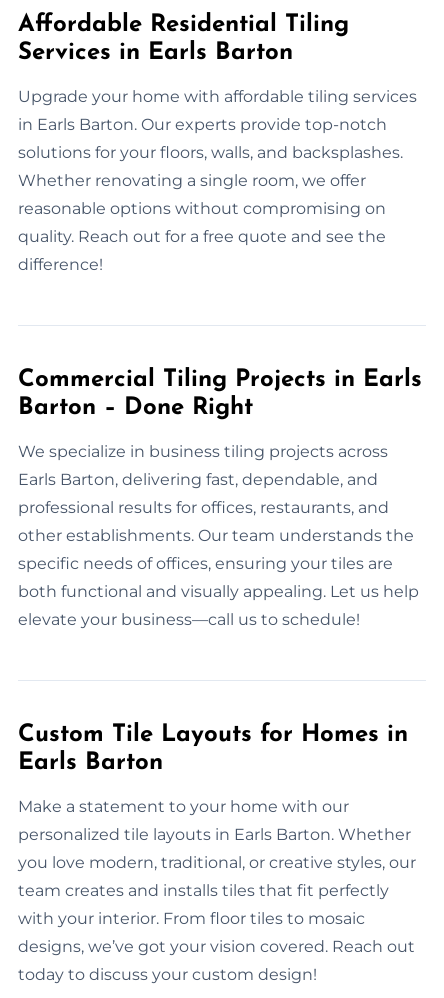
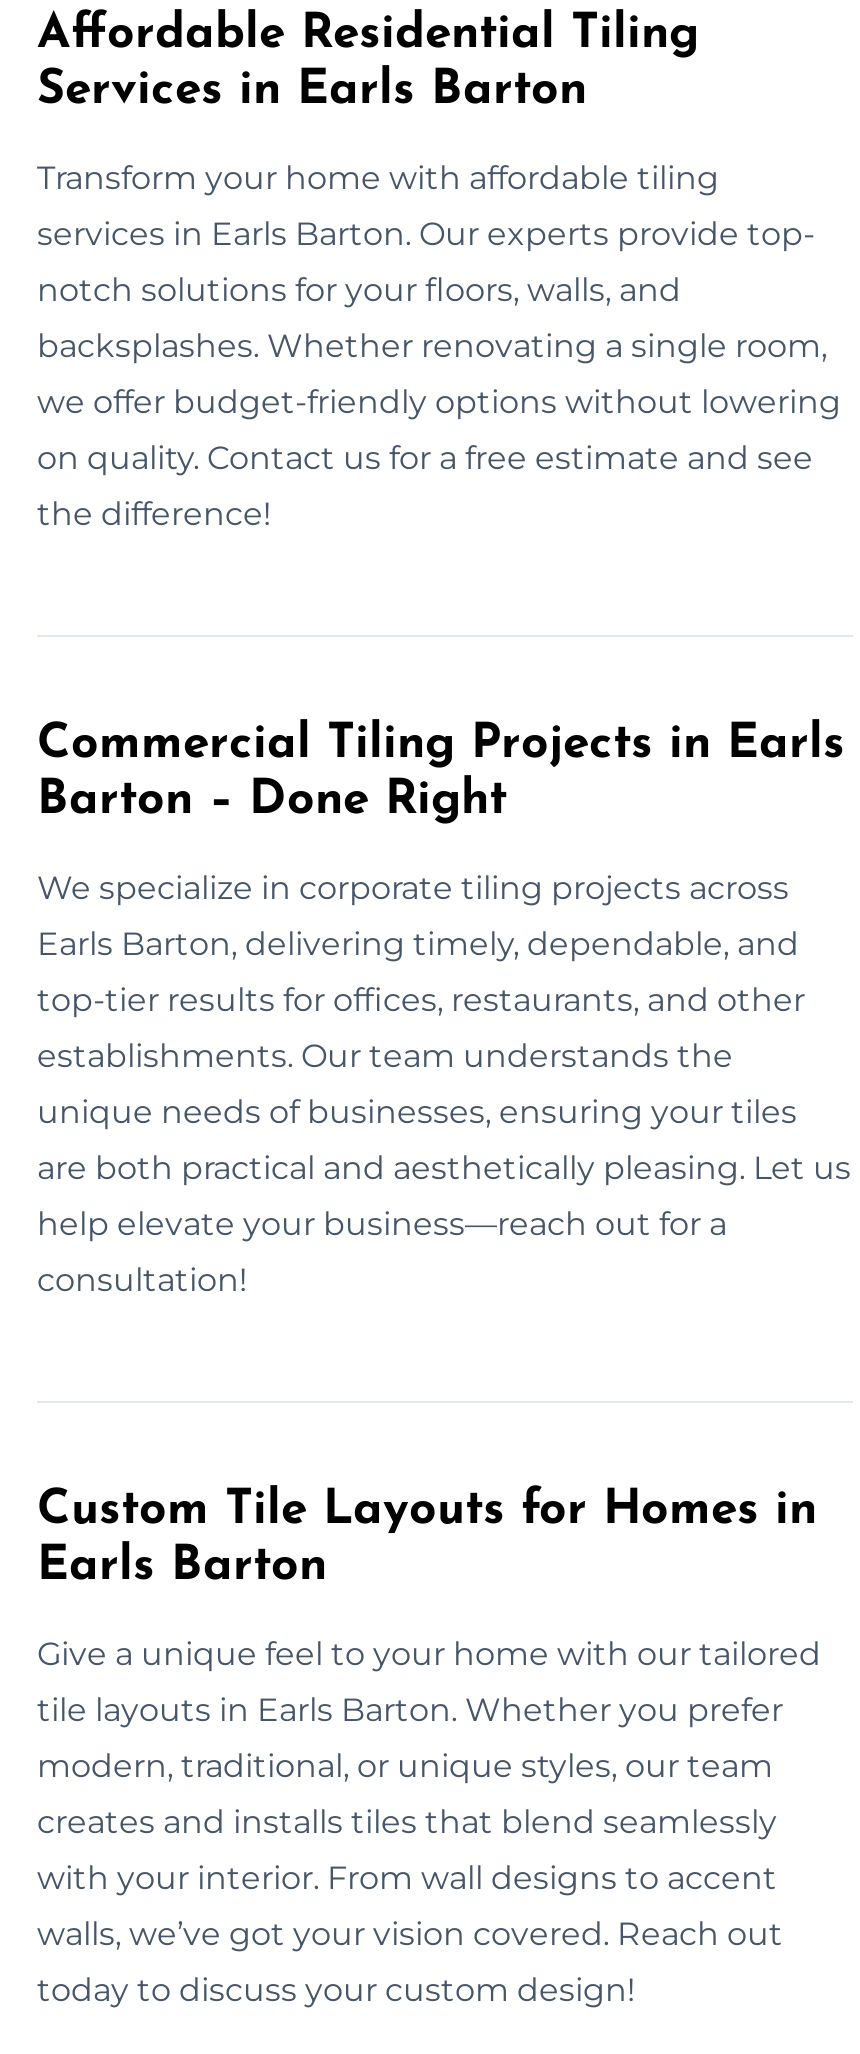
[18,87,417,106] Upgrade your home with affordable tiling services -> [37,158,719,196] Transform your home with affordable tiling
[18,115,387,134] in Earls Barton. Our experts provide top-notch -> [37,214,815,252] services in Earls Barton. Our experts provide top-
[18,143,403,162] solutions for your floors, walls, and backsplashes. -> [37,270,681,308] notch solutions for your floors, walls, and
[18,171,366,190] Whether renovating a single room, we offer -> [37,326,827,364] backsplashes. Whether renovating a single room,
[18,199,386,218] reasonable options without compromising on -> [37,382,841,420] we offer budget-friendly options without lowering
[18,227,386,246] quality. Reach out for a free quote and see the -> [37,438,813,476] on quality. Contact us for a free estimate and see
[18,255,103,274] difference! -> [37,494,271,532] the difference!
[18,442,419,629] We specialize in business tiling projects across | Earls Barton, delivering fast, dependable, and | professional results for offices, restaurants, and | other establishments. Our team understands the | specific needs of offices, ensuring your tiles are | both functional and visually appealing. Let us help | elevate your business—call us to schedule! -> [37,868,851,1298] We specialize in corporate tiling projects across | Earls Barton, delivering timely, dependable, and | top-tier results for offices, restaurants, and other | establishments. Our team understands the | unique needs of businesses, ensuring your tiles | are both practical and aesthetically pleasing. Let us | help elevate your business—reach out for a | consultation!
[18,797,349,816] Make a statement to your home with our -> [37,1634,821,1672] Give a unique feel to your home with our tailored
[18,825,411,844] personalized tile layouts in Earls Barton. Whether -> [37,1690,783,1728] tile layouts in Earls Barton. Whether you prefer
[18,853,416,872] you love modern, traditional, or creative styles, our -> [37,1746,773,1784] modern, traditional, or unique styles, our team
[18,881,389,900] team creates and installs tiles that fit perfectly -> [37,1802,777,1840] creates and installs tiles that blend seamlessly
[18,909,365,928] with your interior. From floor tiles to mosaic -> [37,1858,777,1896] with your interior. From wall designs to accent
[18,937,415,956] designs, we’ve got your vision covered. Reach out -> [37,1914,783,1952] walls, we’ve got your vision covered. Reach out

